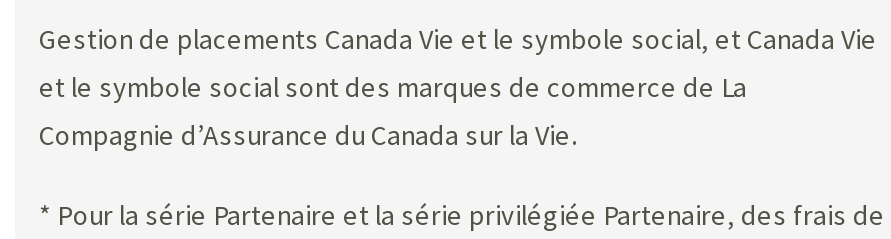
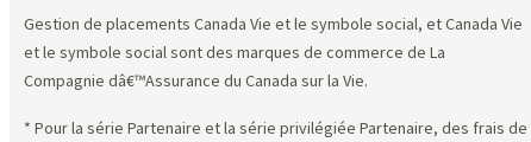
[39,117,577,153] Compagnie d’Assurance du Canada sur la Vie. -> [24,70,368,91] Compagnie dâ€™Assurance du Canada sur la Vie.

